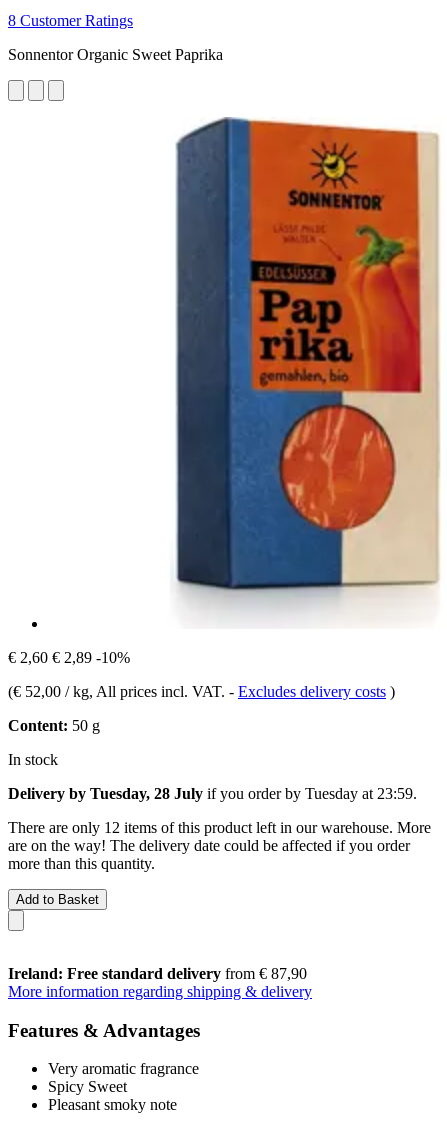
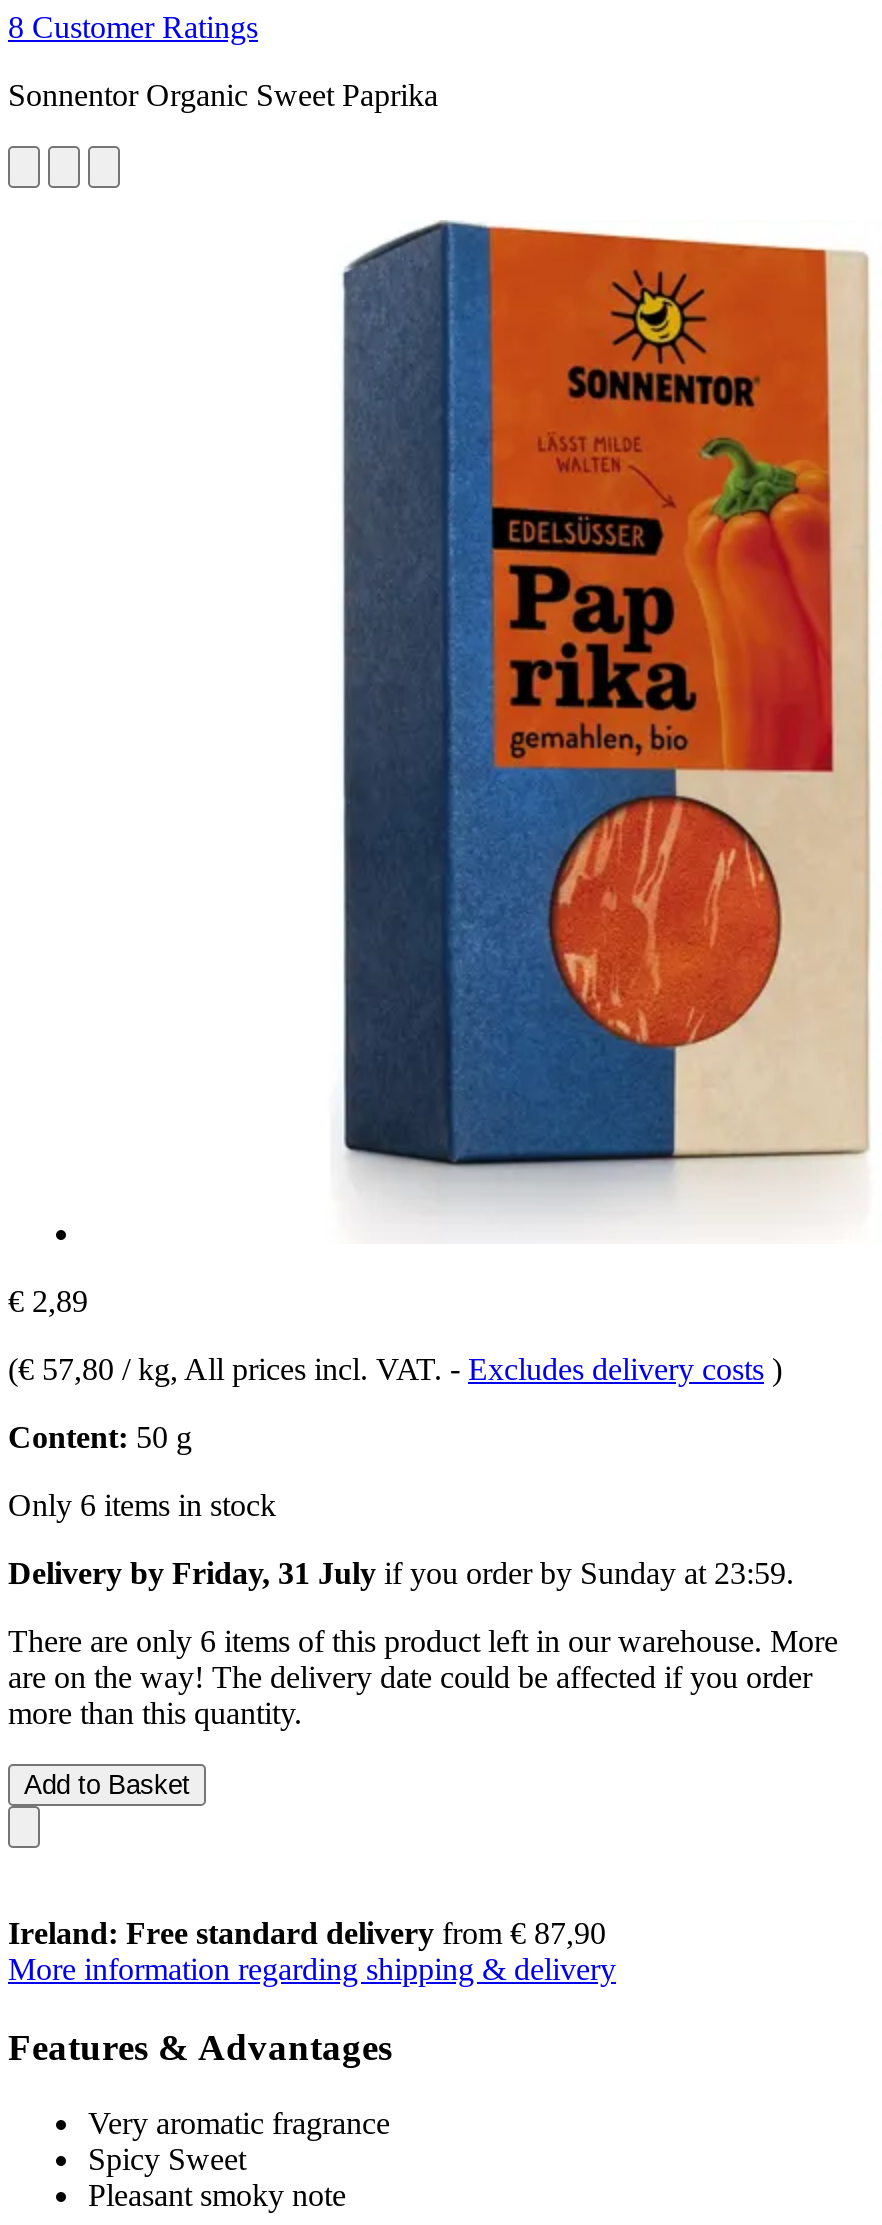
[8,649,130,666] € 2,60 € 2,89 -10% -> [8,1284,88,1318] € 2,89
[8,683,395,700] (€ 52,00 / kg, All prices incl. VAT. - Excludes delivery costs ) -> [8,1352,782,1386] (€ 57,80 / kg, All prices incl. VAT. - Excludes delivery costs )
[8,751,58,768] In stock -> [8,1488,276,1522] Only 6 items in stock
[8,785,417,802] Delivery by Tuesday, 28 July if you order by Tuesday at 23:59. -> [8,1556,794,1590] Delivery by Friday, 31 July if you order by Sunday at 23:59.
[8,819,431,836] There are only 12 items of this product left in our warehouse. More -> [8,1624,838,1658] There are only 6 items of this product left in our warehouse. More

